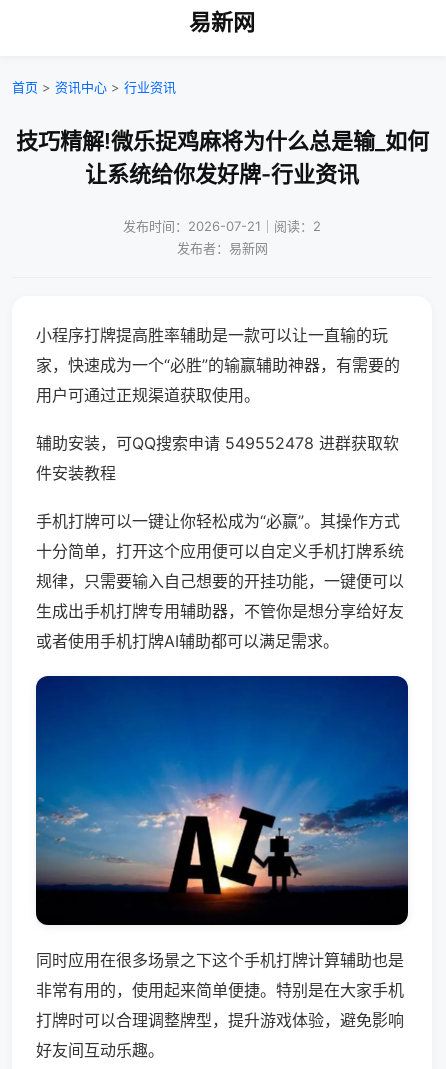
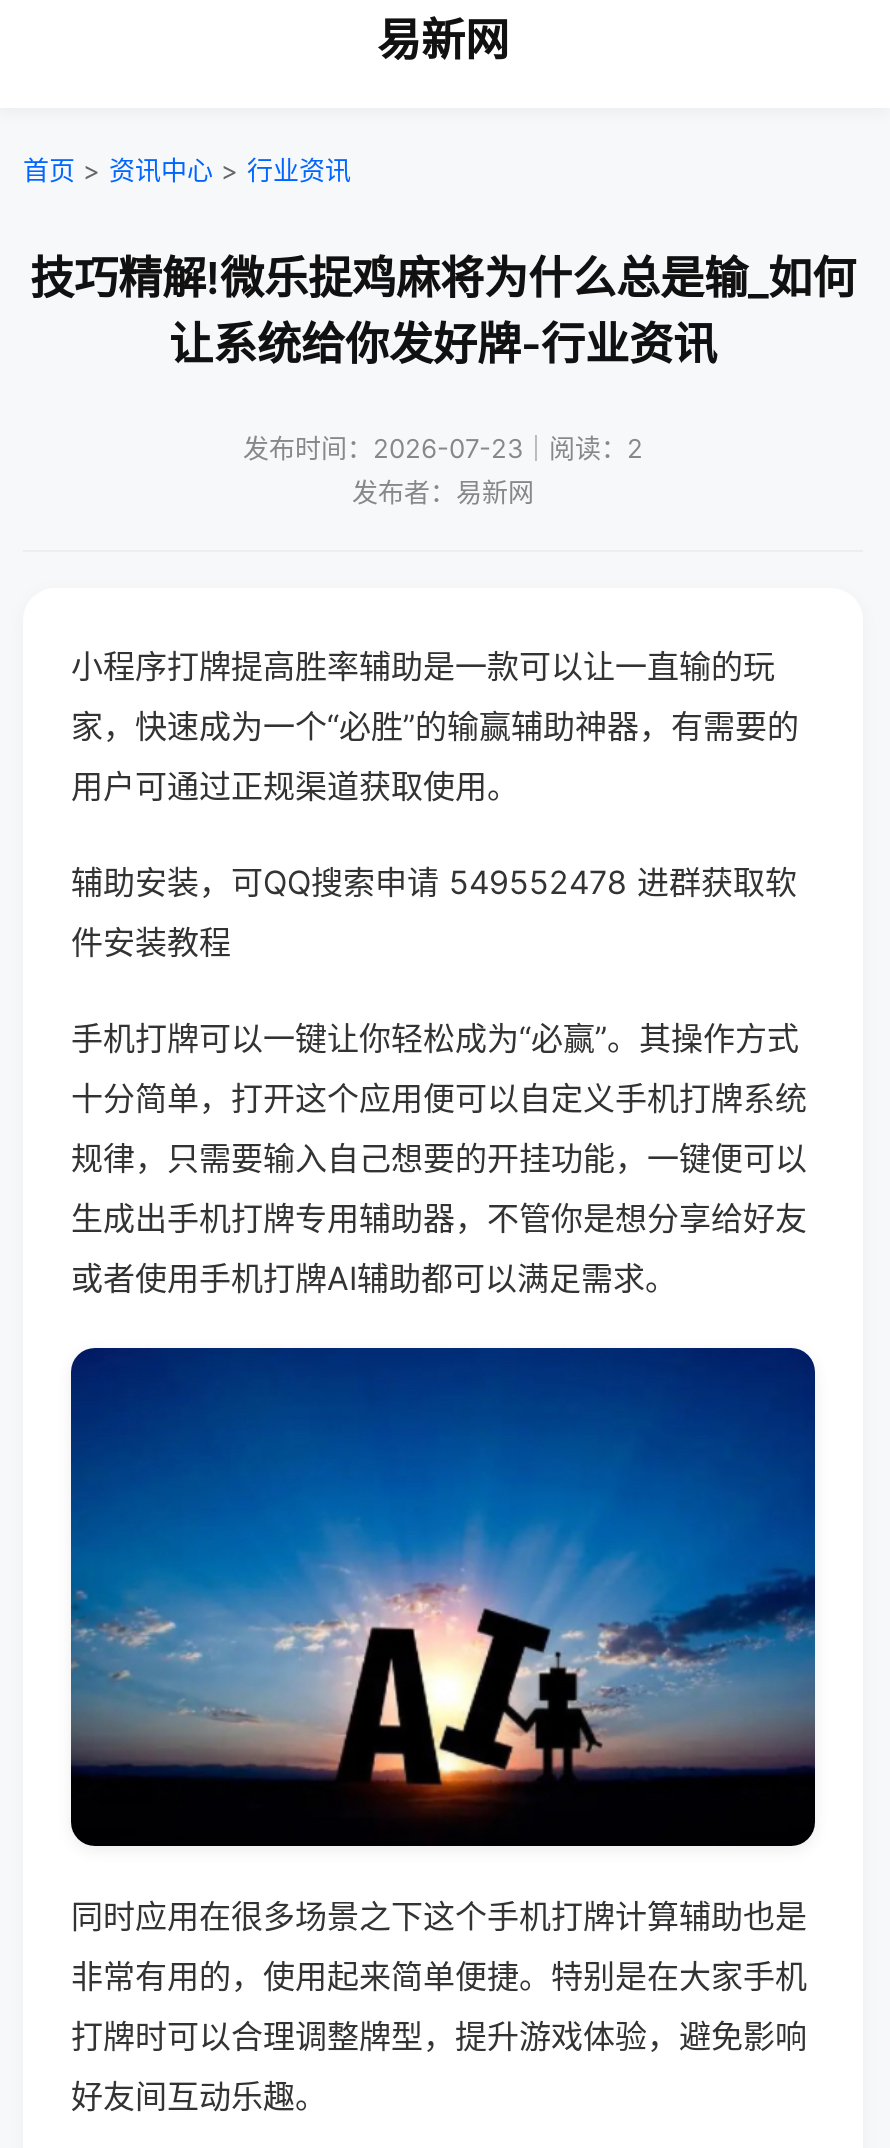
[123,218,321,234] 发布时间：2026-07-21｜阅读：2 -> [243,432,643,464] 发布时间：2026-07-23｜阅读：2

